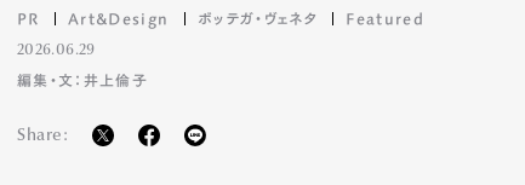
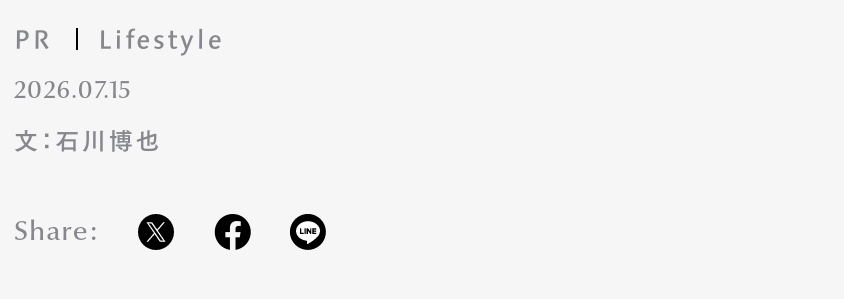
[68,11,424,26] Art&Design | ボッテガ・ヴェネタ | Featured -> [98,26,224,50] Lifestyle
[17,44,95,58] 2026.06.29 -> [14,80,131,104] 2026.07.15
[17,73,148,87] 編集・文：井上倫子 -> [14,128,162,152] 文：石川博也

